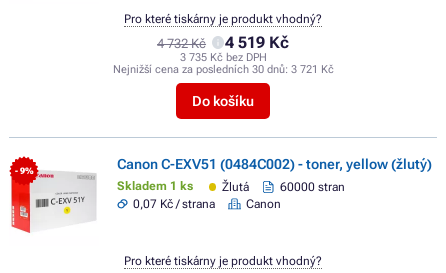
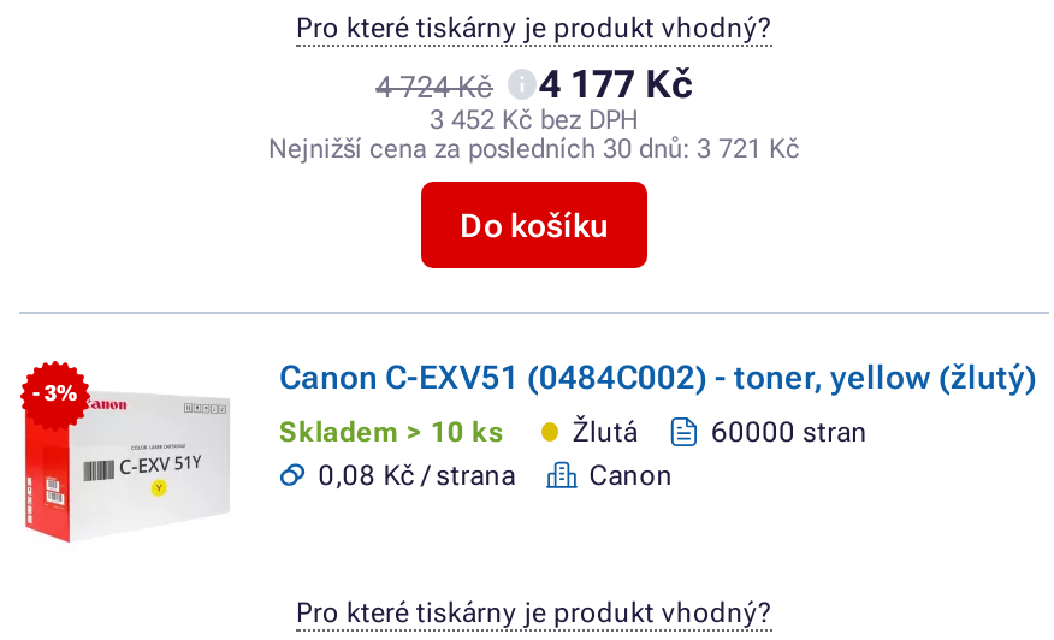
[157,36,206,51] 4 732 Kč -> [375,70,493,106] 4 724 Kč
[225,33,289,52] 4 519 Kč -> [539,62,693,108] 4 177 Kč
[179,51,266,64] 3 735 Kč bez DPH -> [430,106,639,137] 3 452 Kč bez DPH
[14,166,33,176] - 9% -> [32,383,78,407] - 3%
[117,179,193,193] Skladem 1 ks -> [279,415,503,449] Skladem > 10 ks
[133,197,215,211] 0,07 Kč / strana -> [318,458,515,492] 0,08 Kč / strana

